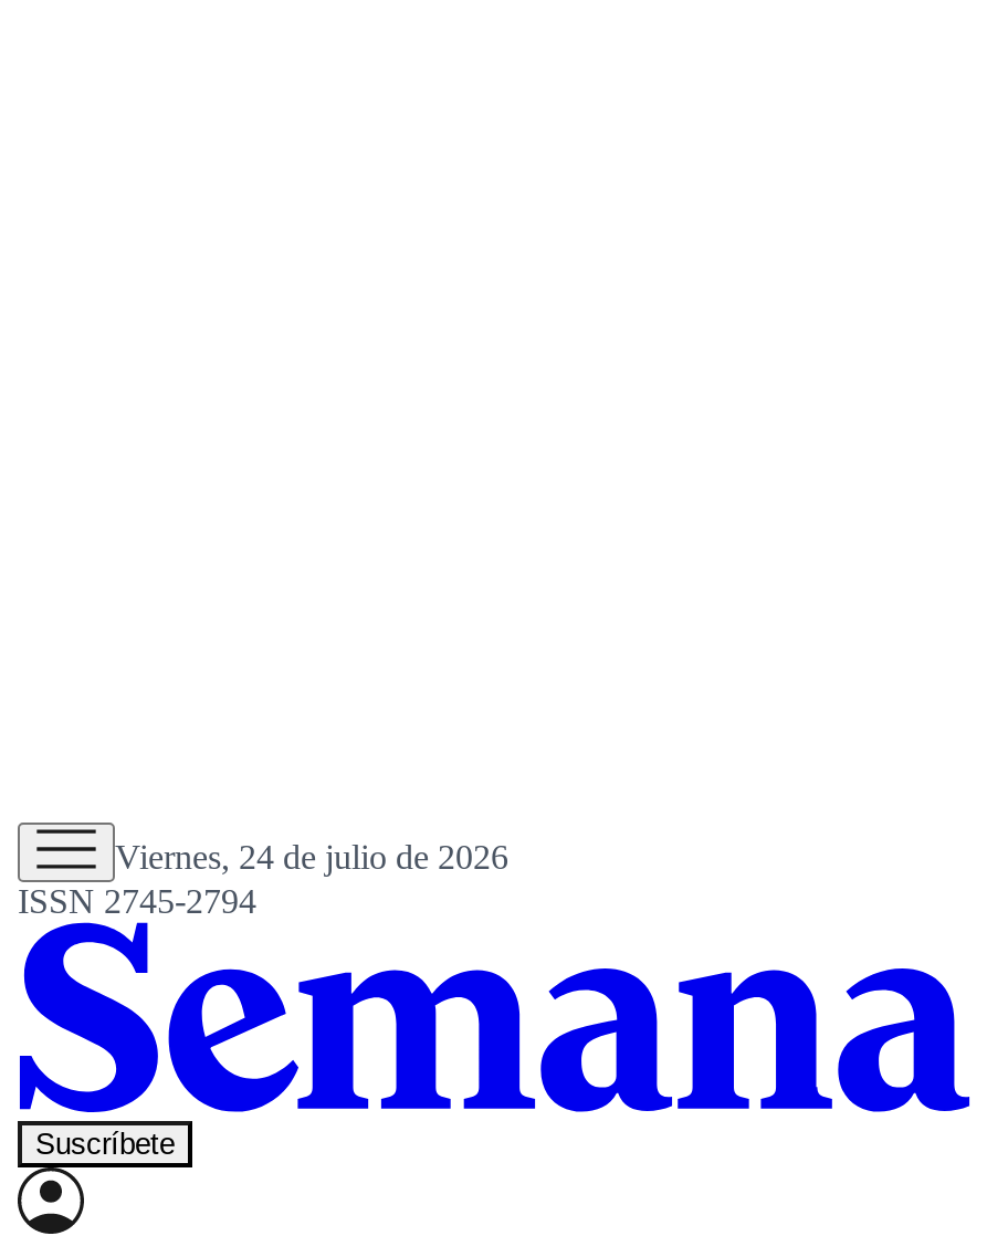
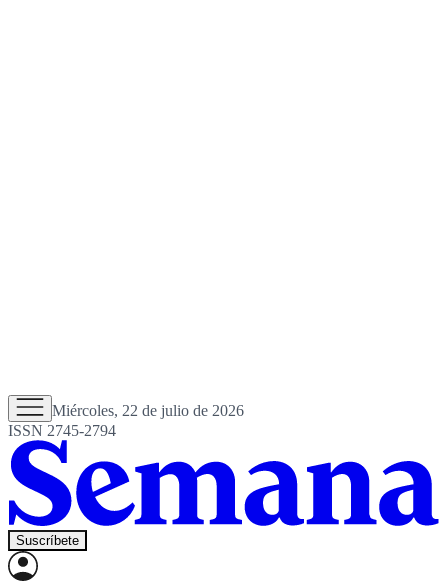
[115,838,508,876] Viernes, 24 de julio de 2026 -> [52,402,244,419] Miércoles, 22 de julio de 2026

